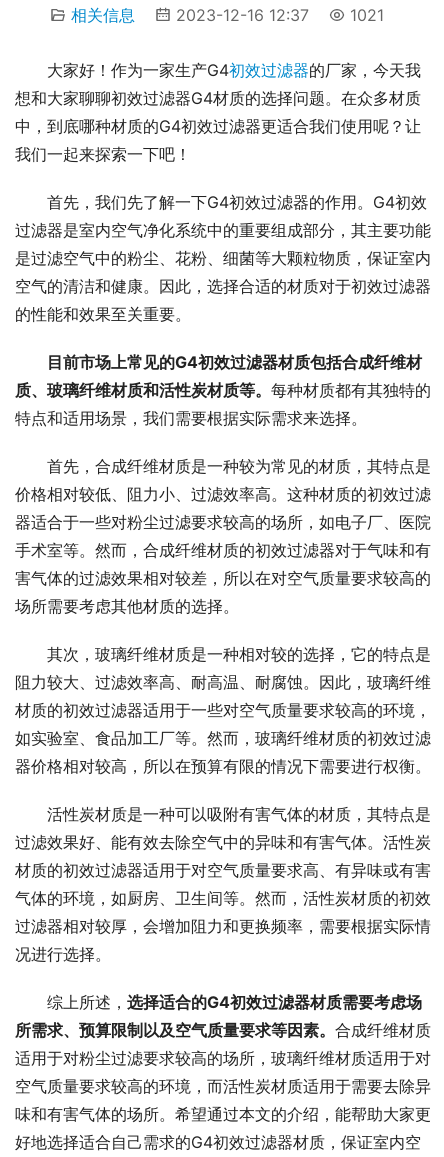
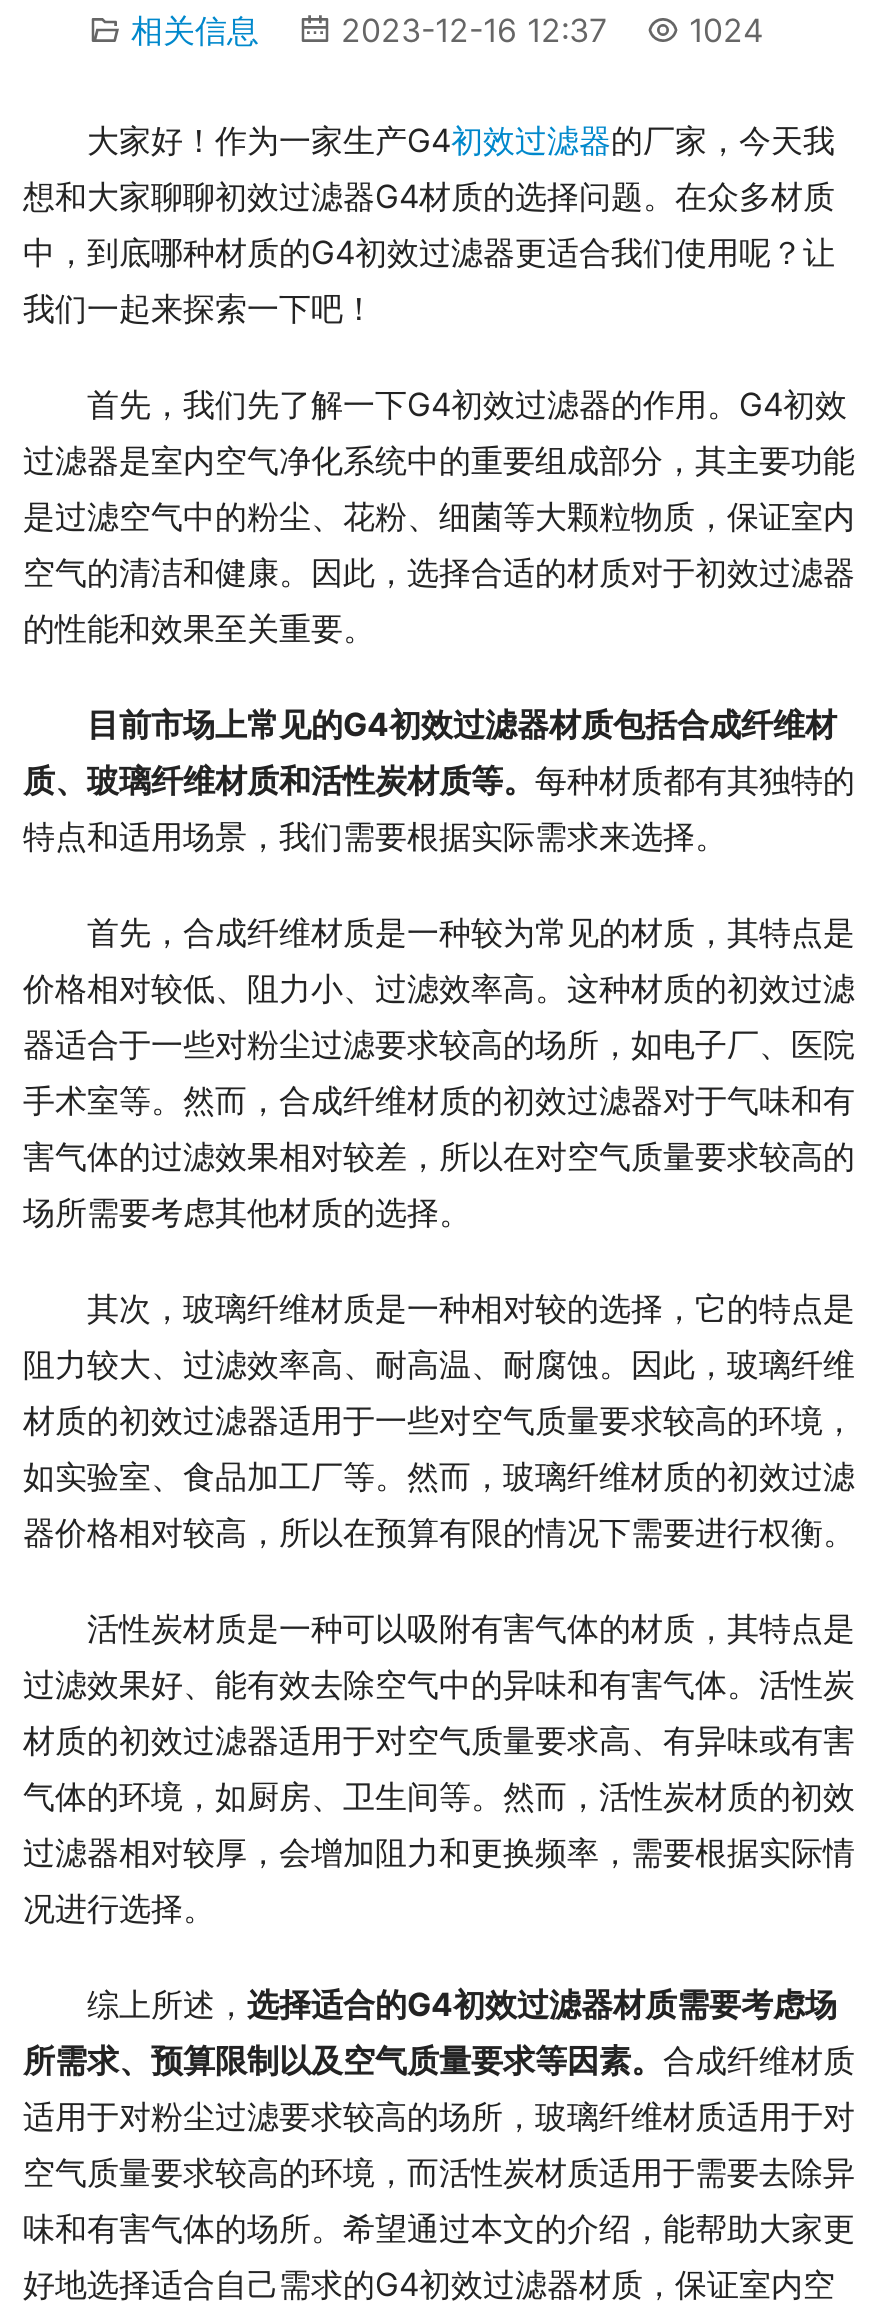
[70,5,383,25] 相关信息 2023-12-16 12:37 1021 -> [131,10,763,50] 相关信息 2023-12-16 12:37 1024

